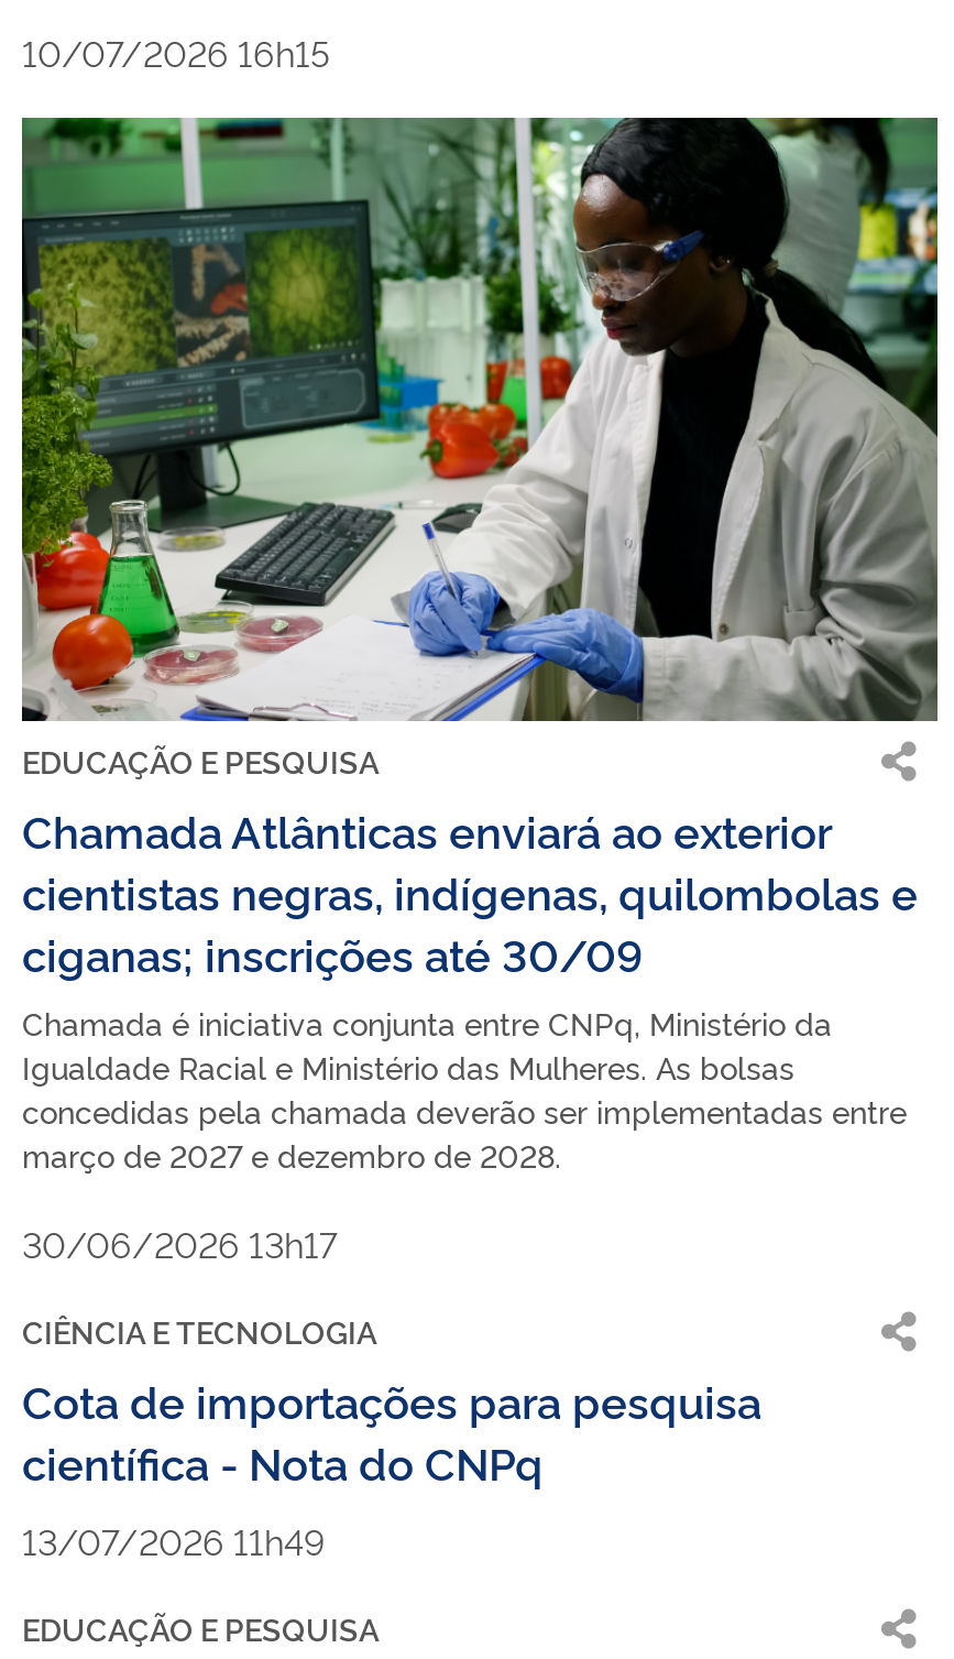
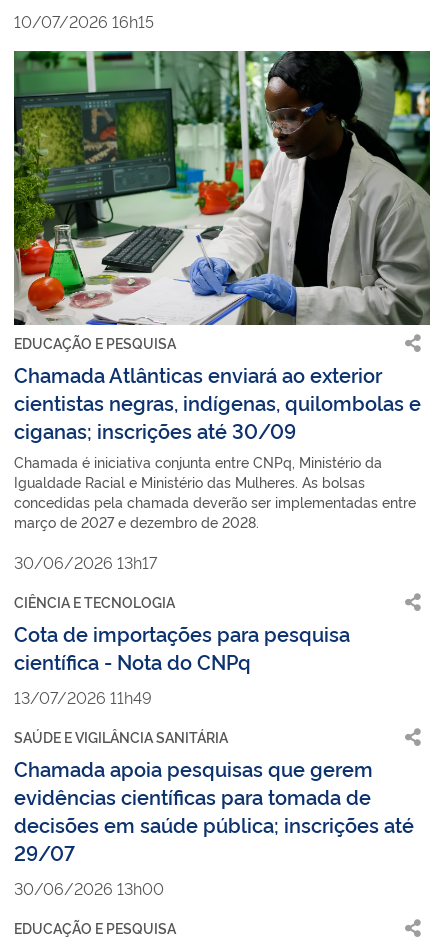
none -> [14,727,414,899] SAÚDE E VIGILÂNCIA SANITÁRIA | Chamada apoia pesquisas que gerem | evidências científicas para tomada de | decisões em saúde pública; inscrições até | 29/07 | 30/06/2026 13h00

